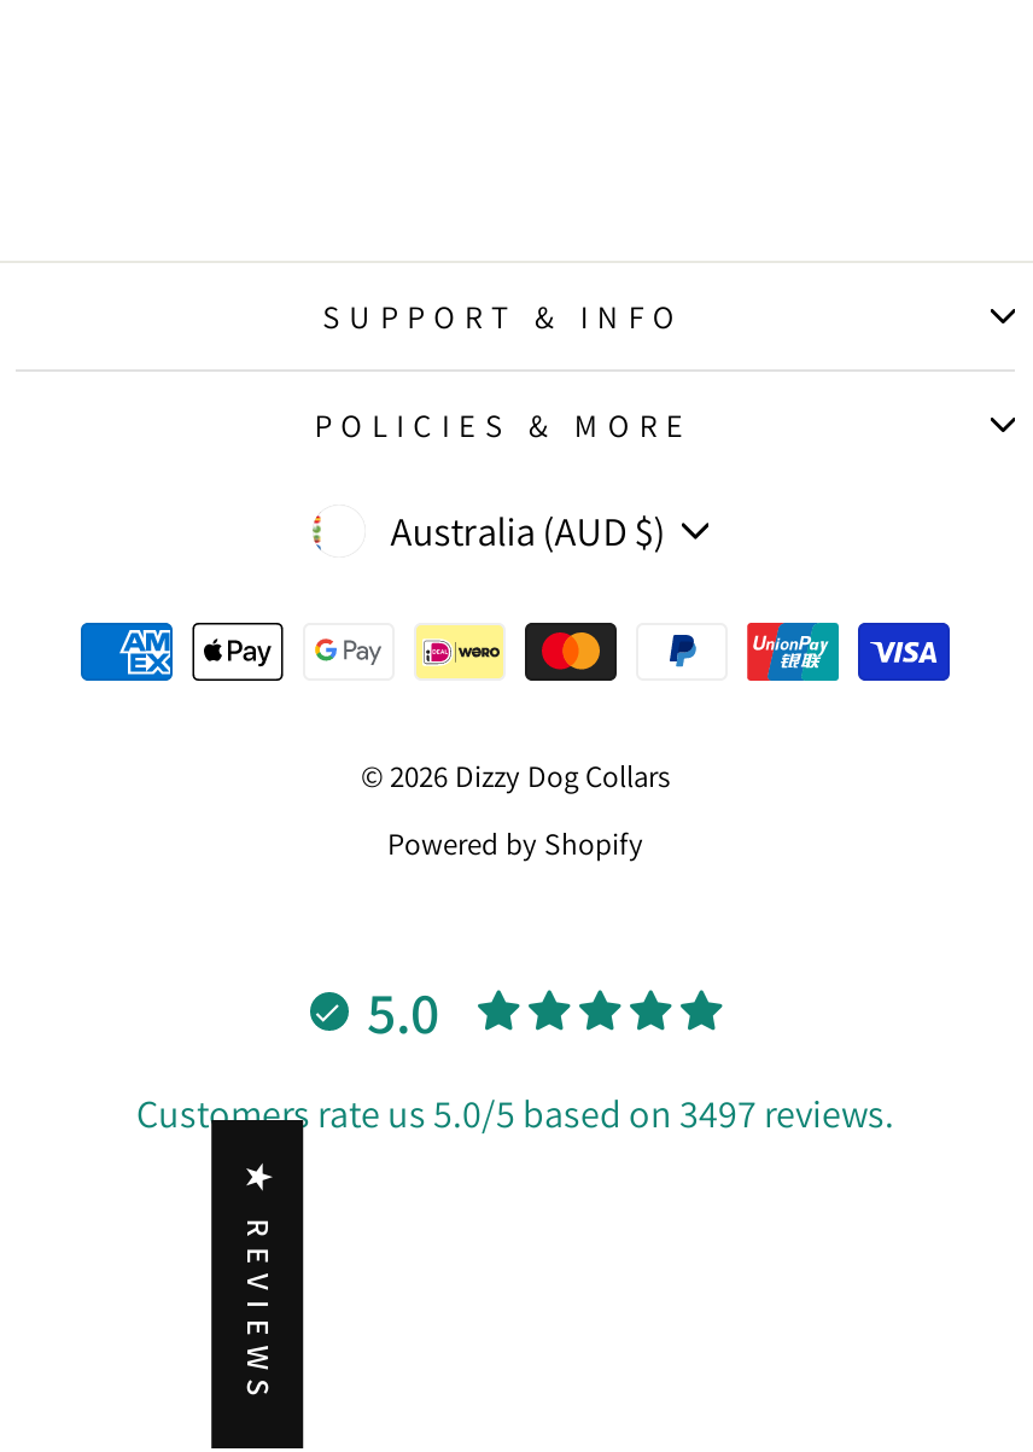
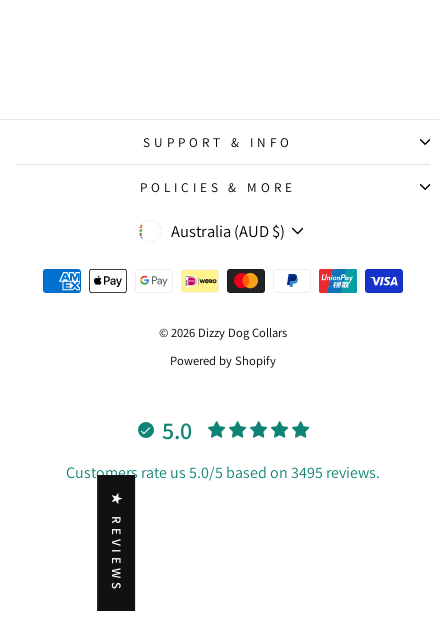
[136,1089,894,1140] Customers rate us 5.0/5 based on 3497 reviews. -> [66,462,380,483] Customers rate us 5.0/5 based on 3495 reviews.

